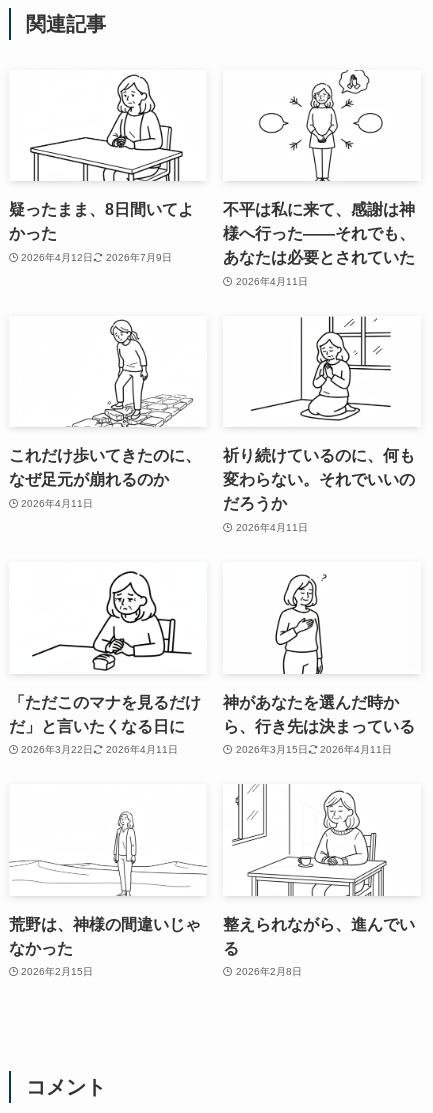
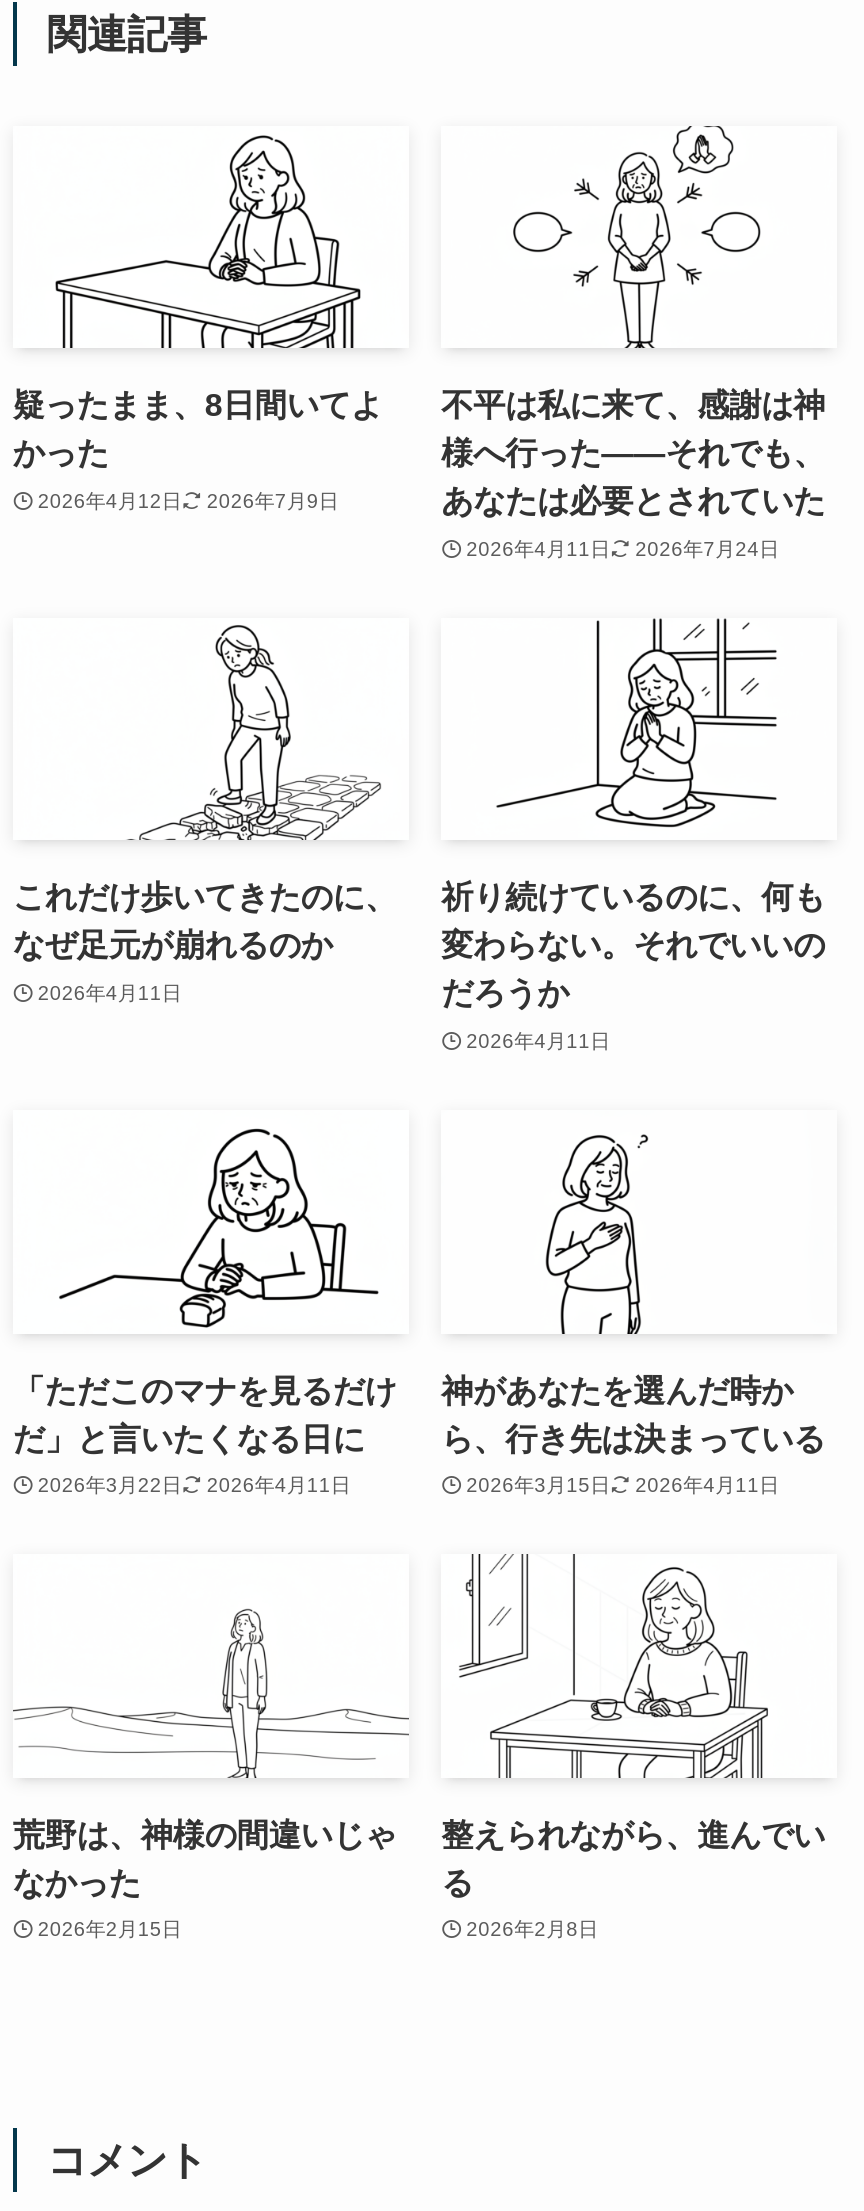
none -> [635,538,779,560] 2026年7月24日

